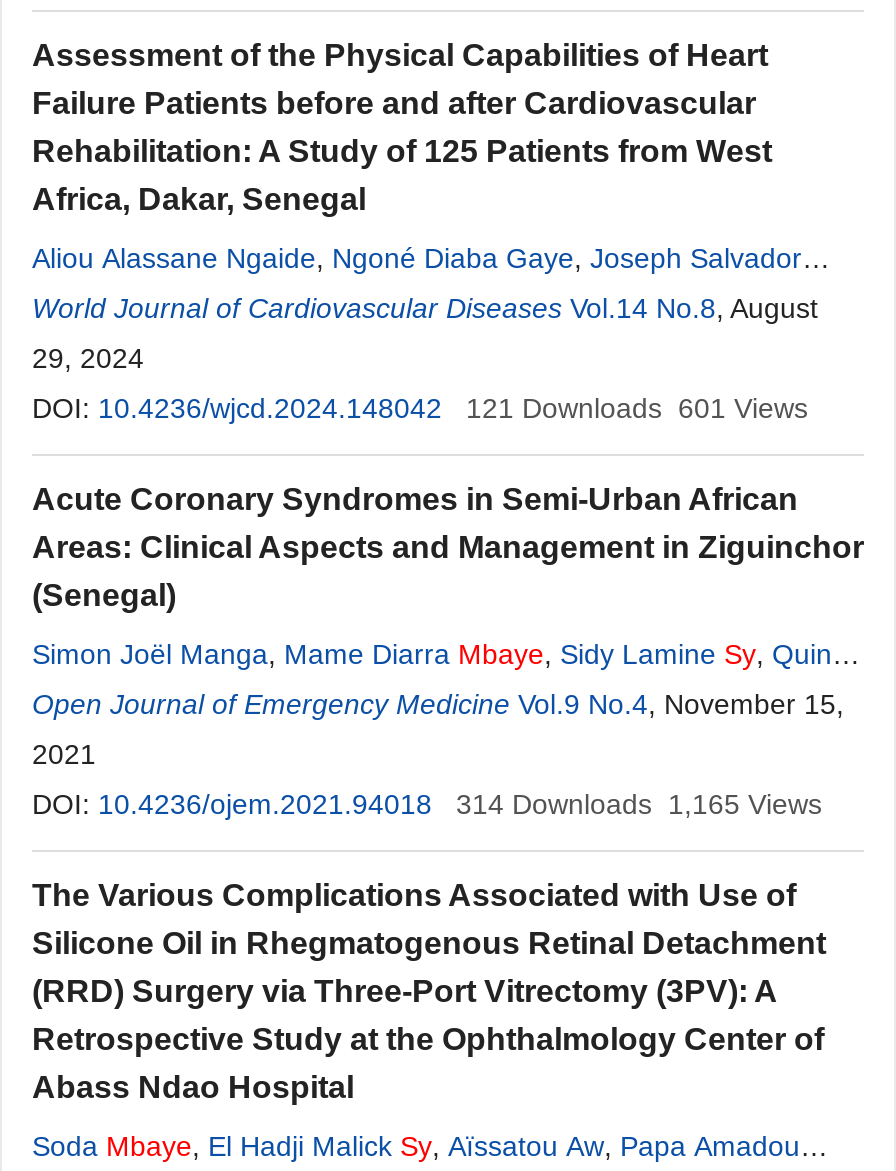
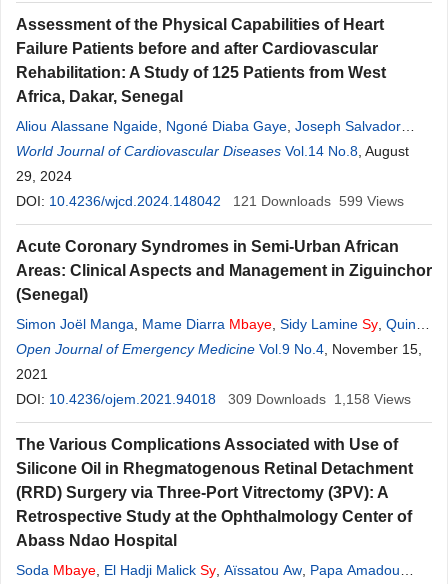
[466,392,808,424] 121 Downloads 601 Views -> [233,193,404,209] 121 Downloads 599 Views
[456,788,822,820] 314 Downloads 1,165 Views -> [228,391,411,407] 309 Downloads 1,158 Views

